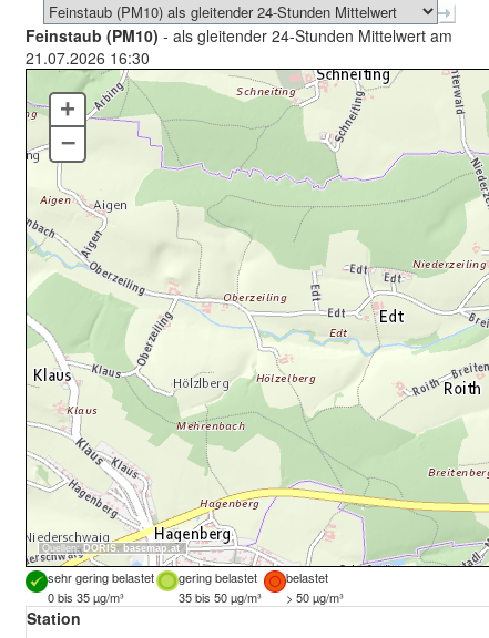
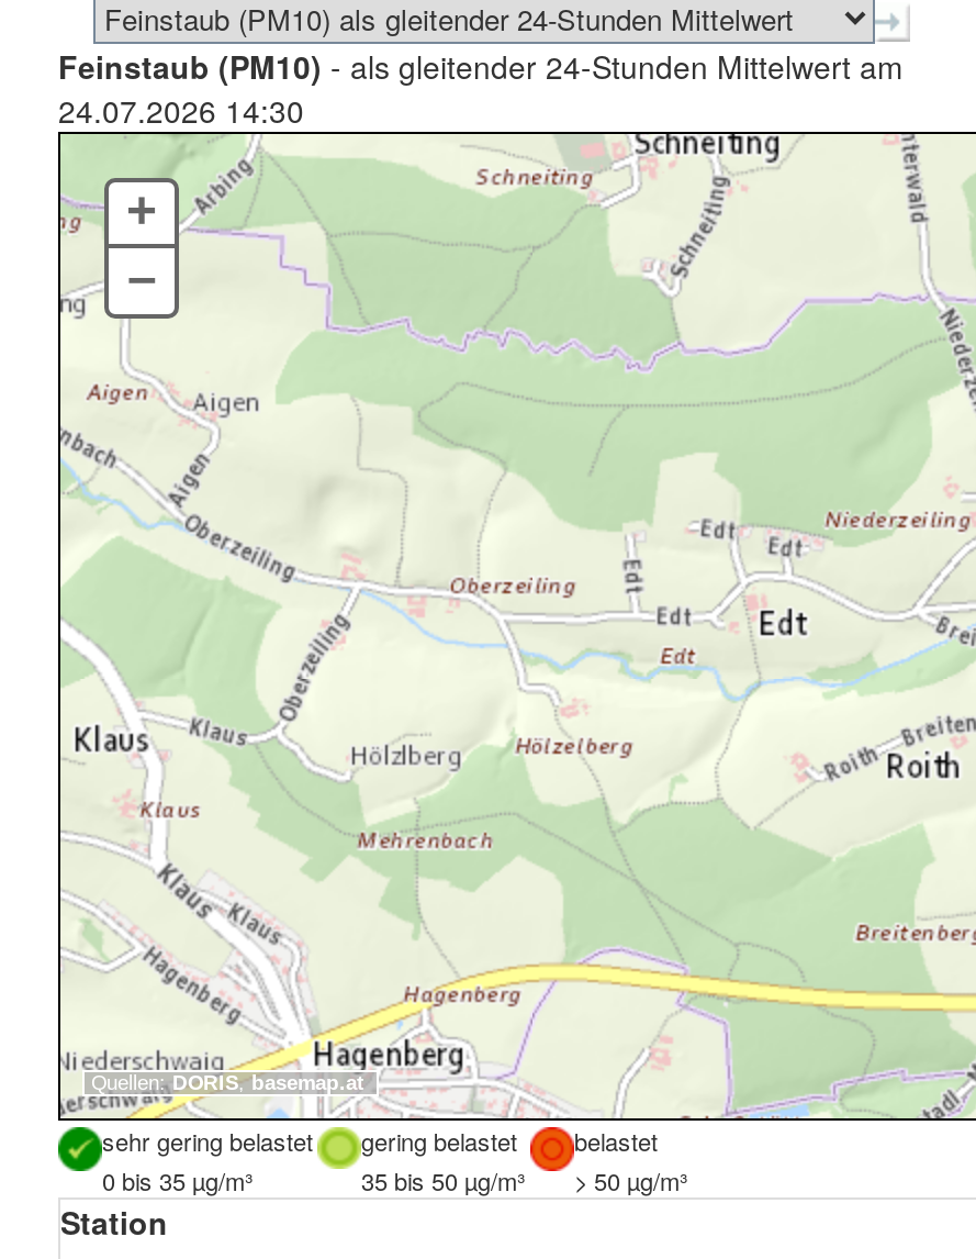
[26,47,150,69] 21.07.2026 16:30 -> [58,88,304,132] 24.07.2026 14:30

